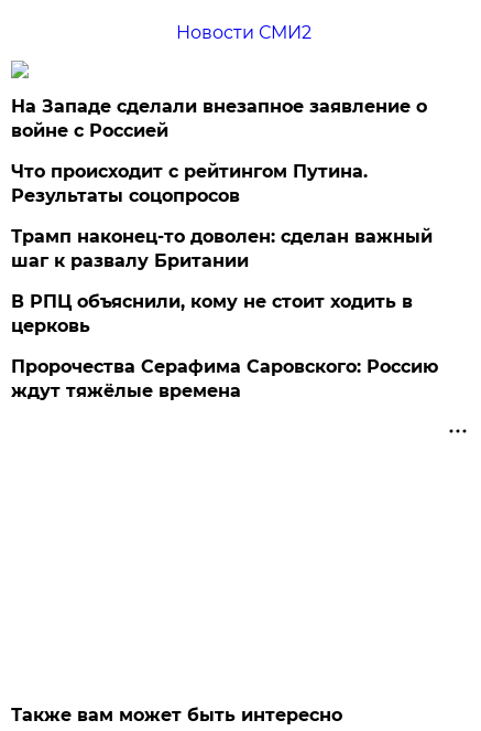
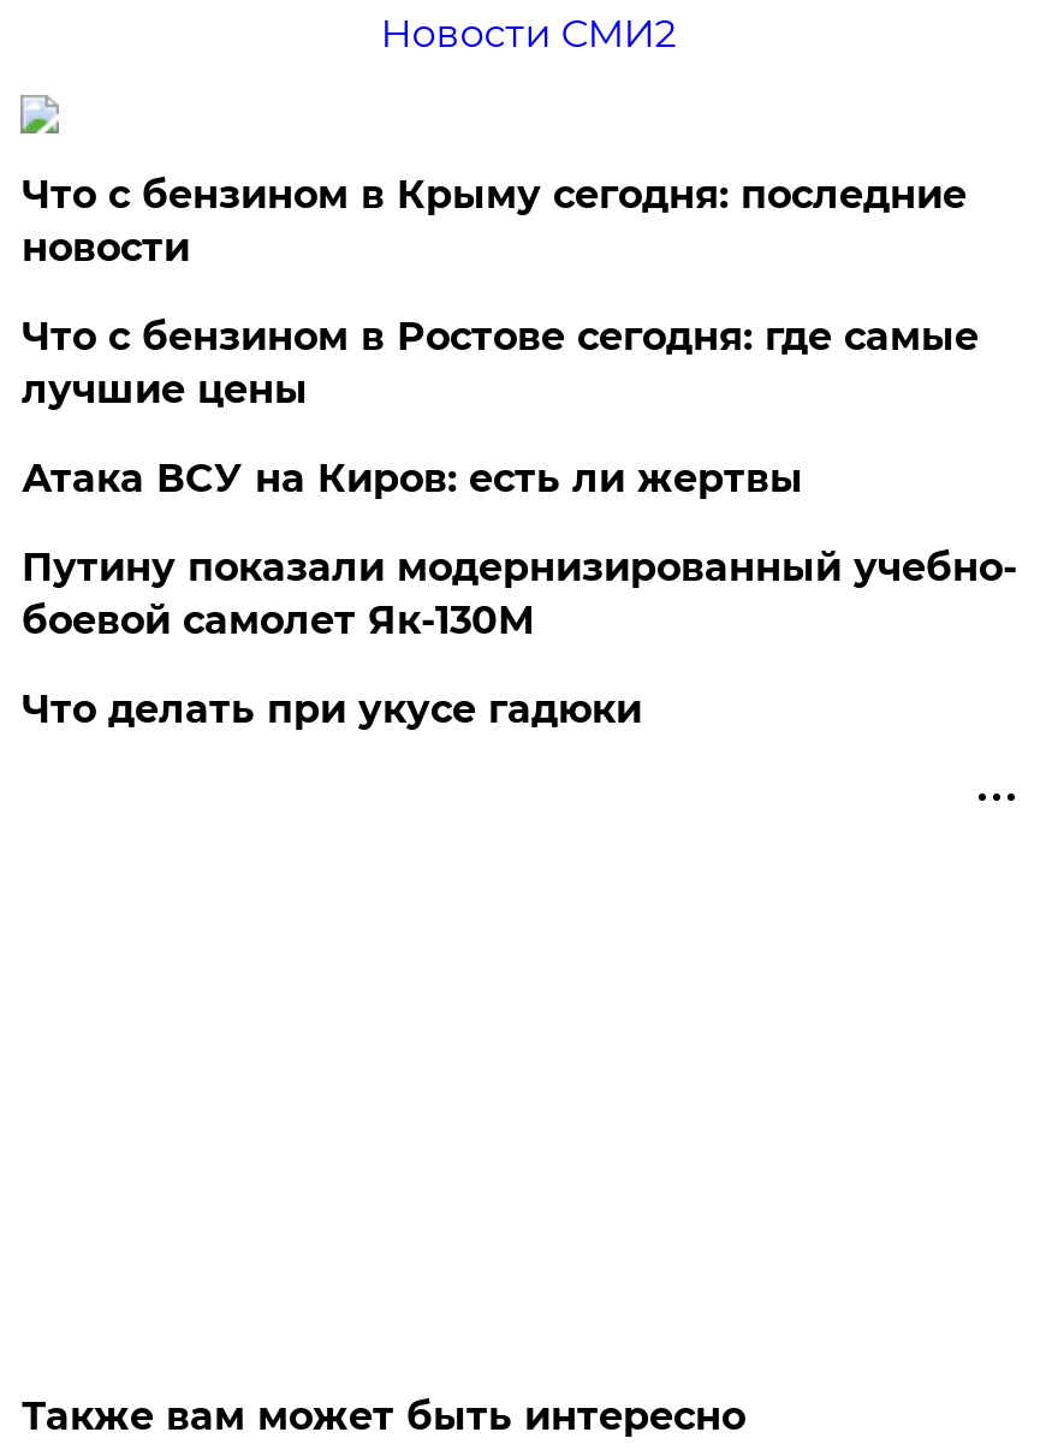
[11,96,428,141] На Западе сделали внезапное заявление о | войне с Россией -> [21,171,966,270] Что с бензином в Крыму сегодня: последние | новости
[11,161,368,207] Что происходит с рейтингом Путина. | Результаты соцопросов -> [21,313,978,412] Что с бензином в Ростове сегодня: где самые | лучшие цены
[11,226,433,272] Трамп наконец-то доволен: сделан важный | шаг к развалу Британии -> [21,455,803,501] Атака ВСУ на Киров: есть ли жертвы
[11,291,413,337] В РПЦ объяснили, кому не стоит ходить в | церковь -> [21,544,1017,643] Путину показали модернизированный учебно- | боевой самолет Як-130М
[11,356,439,402] Пророчества Серафима Саровского: Россию | ждут тяжёлые времена -> [21,686,642,732] Что делать при укусе гадюки

